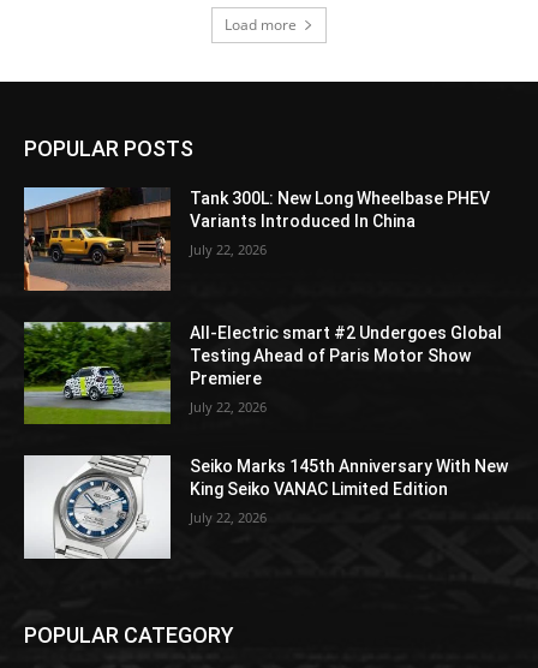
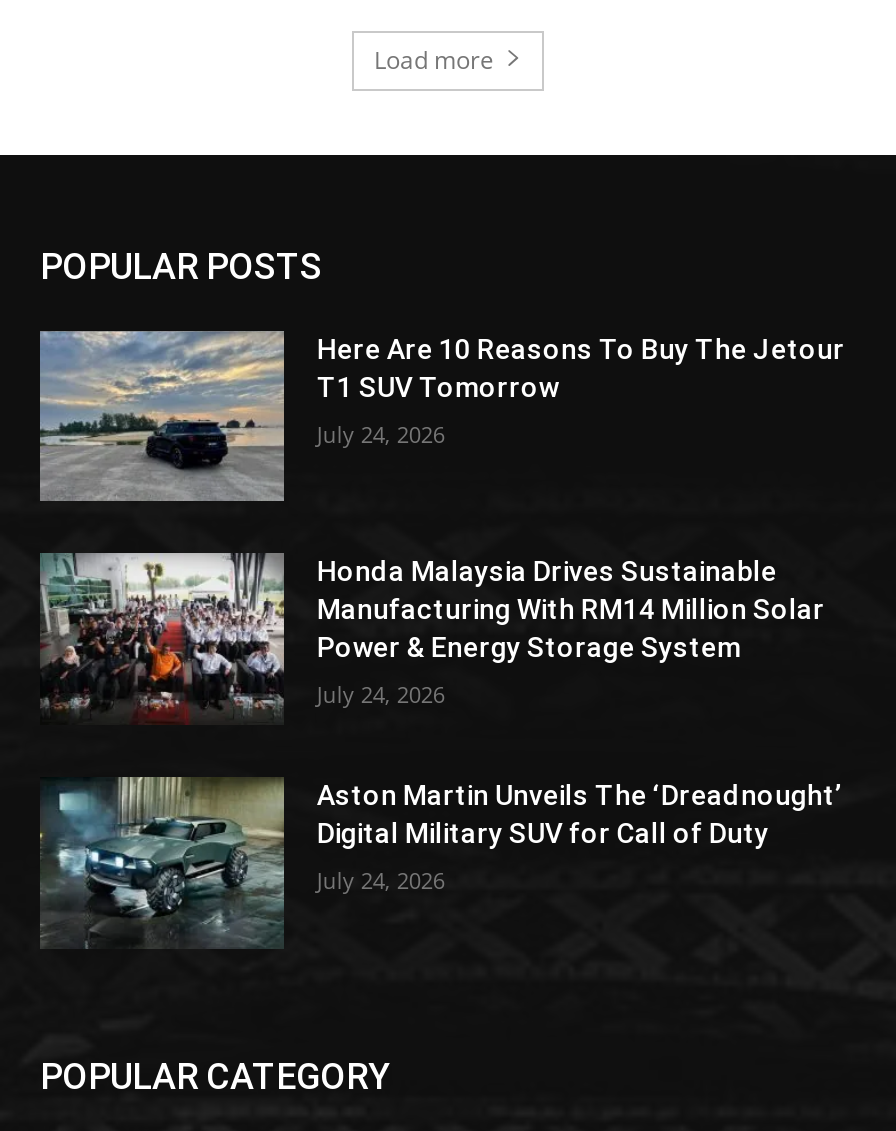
[24,187,490,291] [image] | Tank 300L: New Long Wheelbase PHEV | Variants Introduced In China -> [38,329,845,501] [image] | Here Are 10 Reasons To Buy The Jetour | T1 SUV Tomorrow
[190,240,267,258] July 22, 2026 -> [317,419,445,449] July 24, 2026
[23,321,502,425] [image] | All-Electric smart #2 Undergoes Global | Testing Ahead of Paris Motor Show | Premiere -> [38,551,825,725] [image] | Honda Malaysia Drives Sustainable | Manufacturing With RM14 Million Solar | Power & Energy Storage System
[190,397,267,415] July 22, 2026 -> [317,680,445,710] July 24, 2026
[23,454,508,560] [image] | Seiko Marks 145th Anniversary With New | King Seiko VANAC Limited Edition -> [40,777,841,949] [image] | Aston Martin Unveils The ‘Dreadnought’ | Digital Military SUV for Call of Duty
[190,508,267,526] July 22, 2026 -> [317,865,445,895] July 24, 2026

